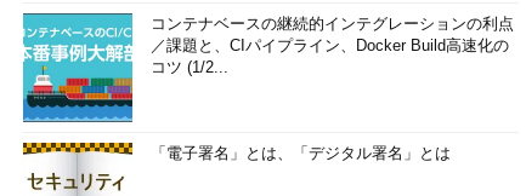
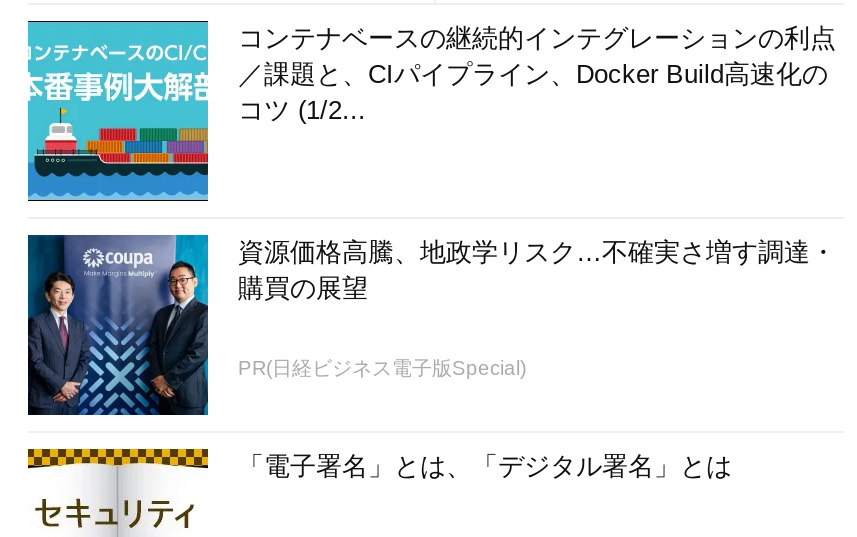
none -> [26,235,836,417] [image] | 資源価格高騰、地政学リスク…不確実さ増す調達・ | 購買の展望 | PR(日経ビジネス電子版Special)

